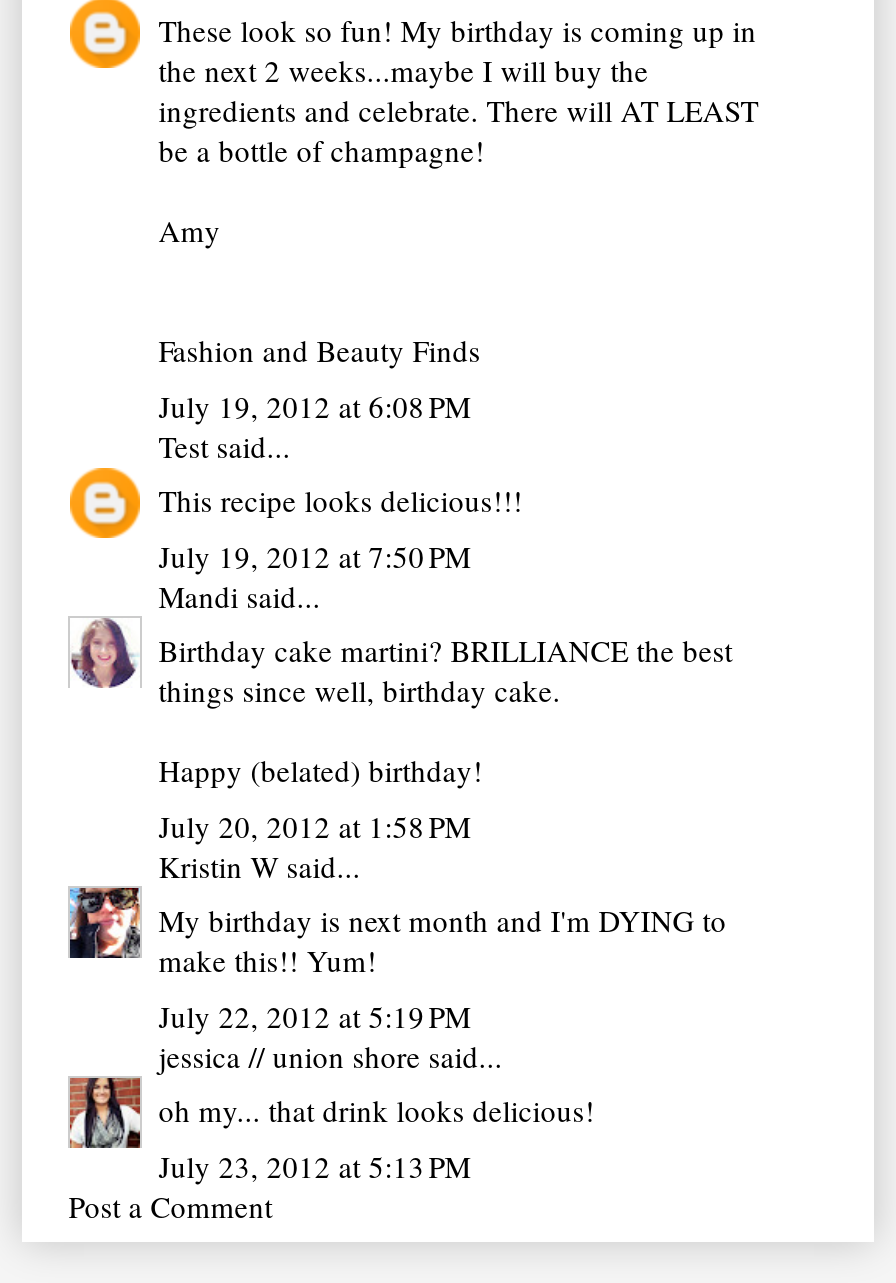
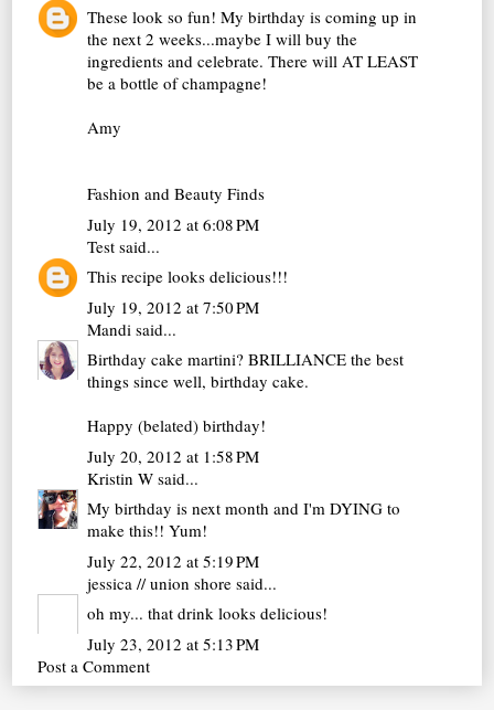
[68,1076,142,1150] [image] -> none

